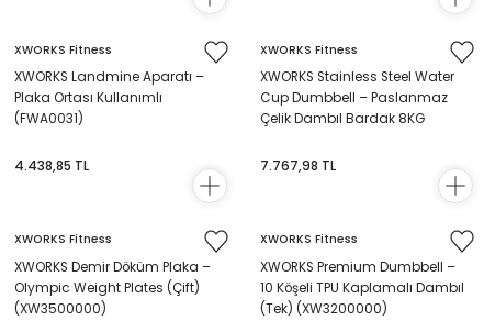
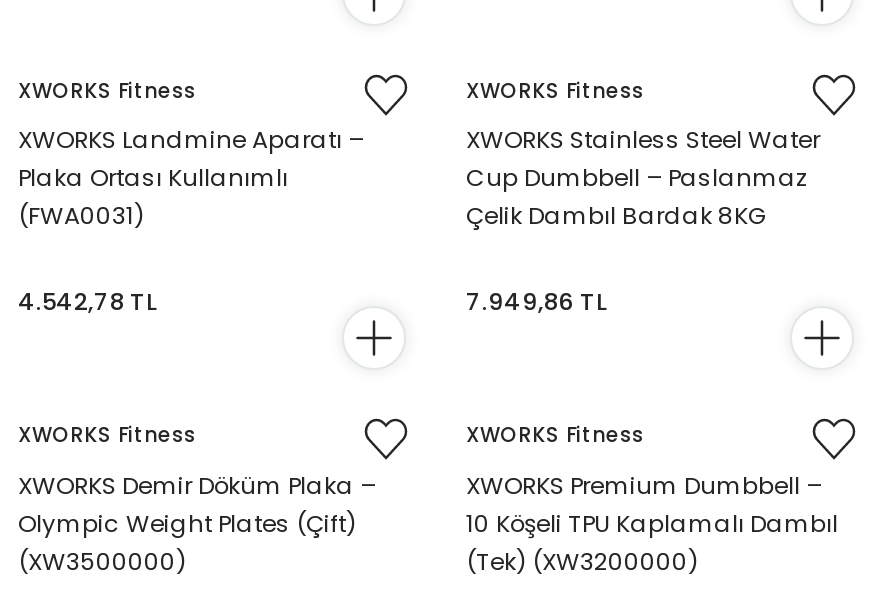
[14,158,89,175] 4.438,85 TL -> [18,287,156,319] 4.542,78 TL
[260,158,336,175] 7.767,98 TL -> [466,287,606,319] 7.949,86 TL

